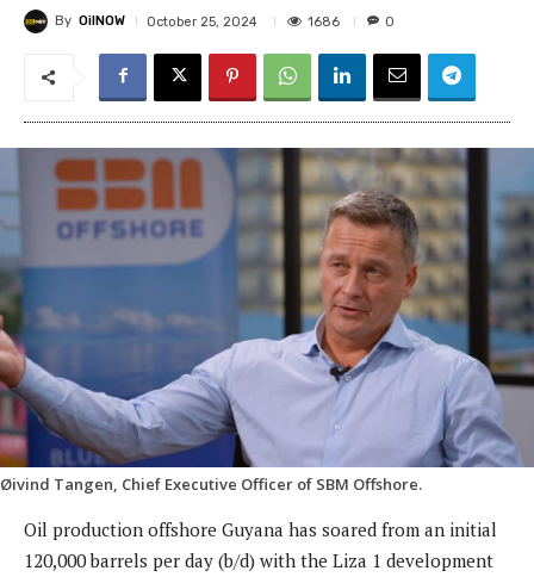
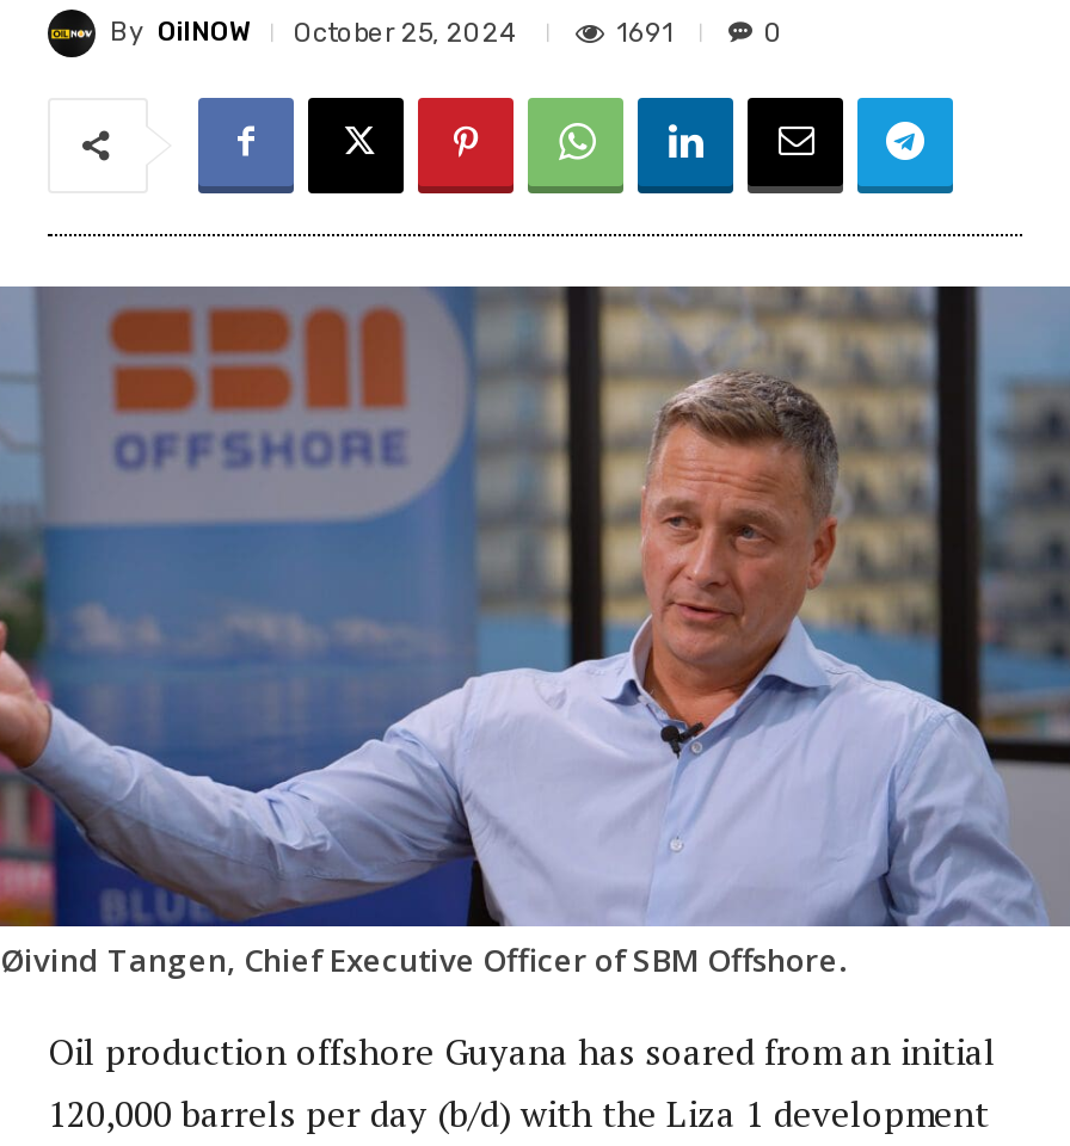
[308,13,340,29] 1686 -> [616,17,674,48] 1691

